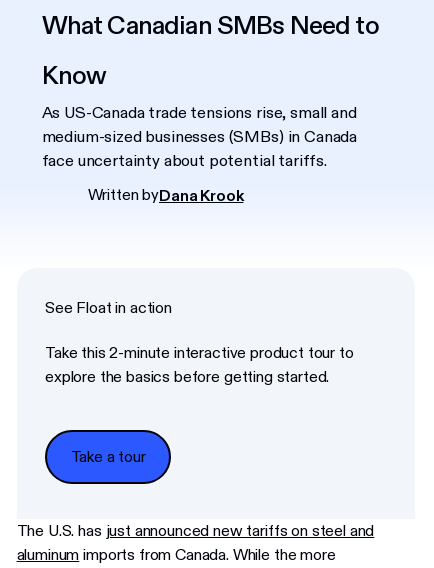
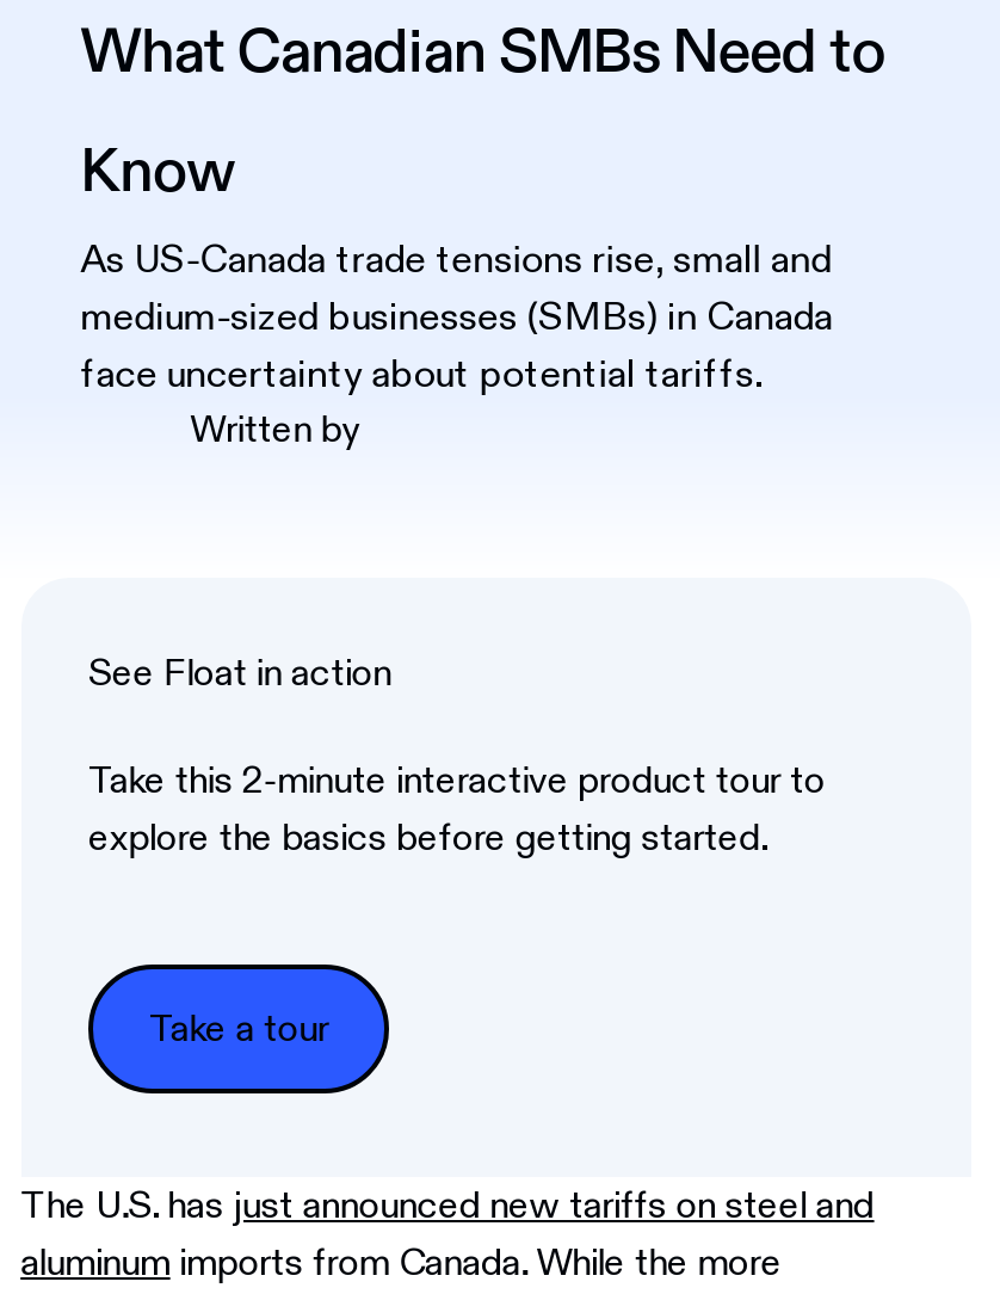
[88,185,243,204] Written byDana Krook -> [190,406,361,451] Written by

